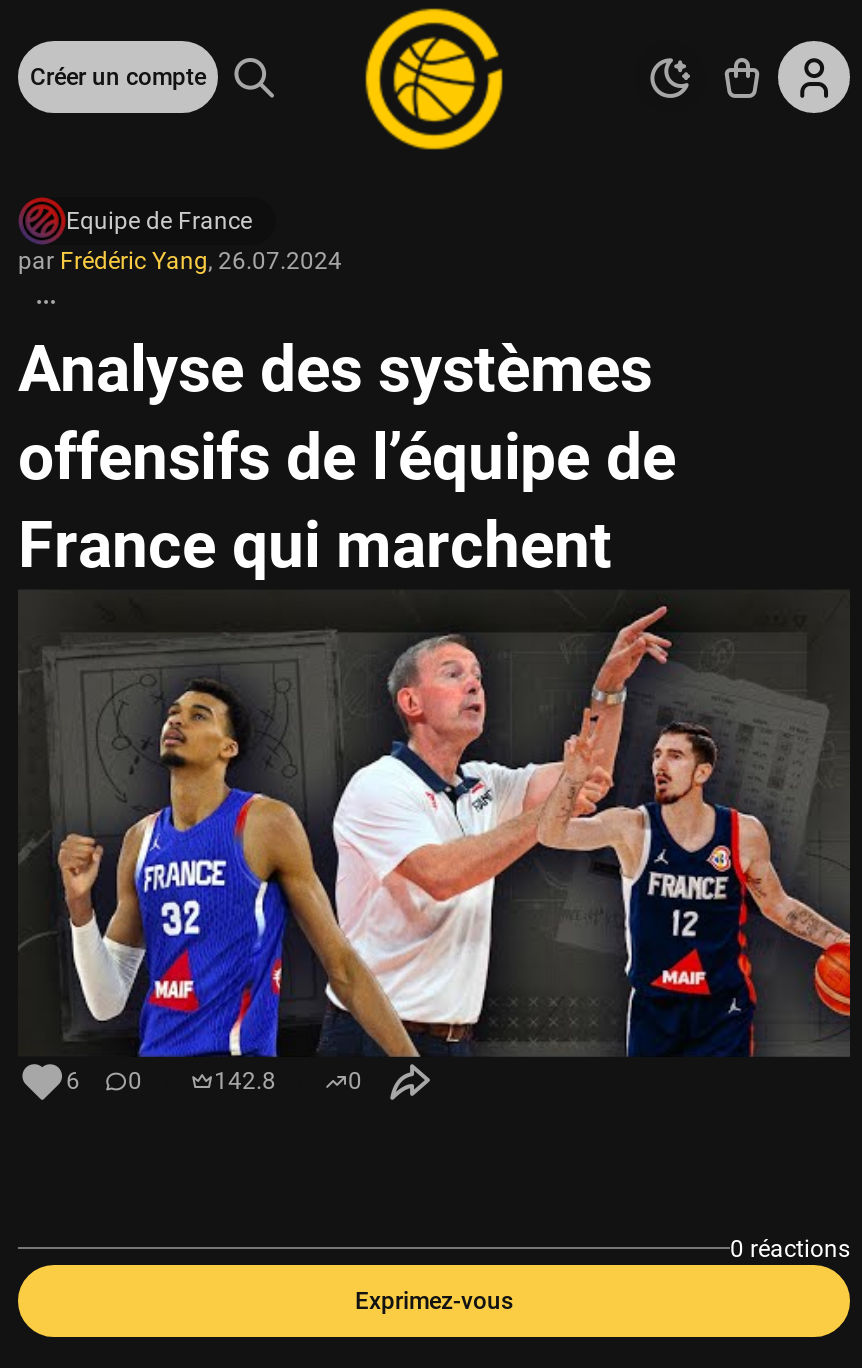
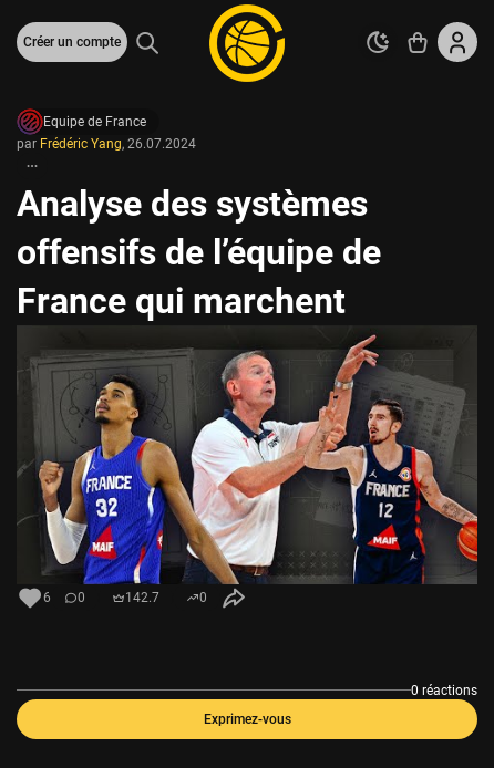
[214,1067,276,1095] 142.8 -> [125,590,159,605] 142.7

